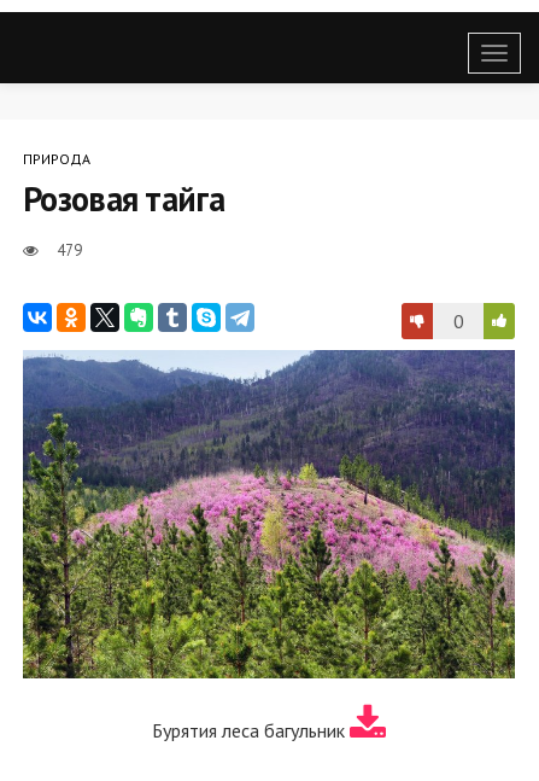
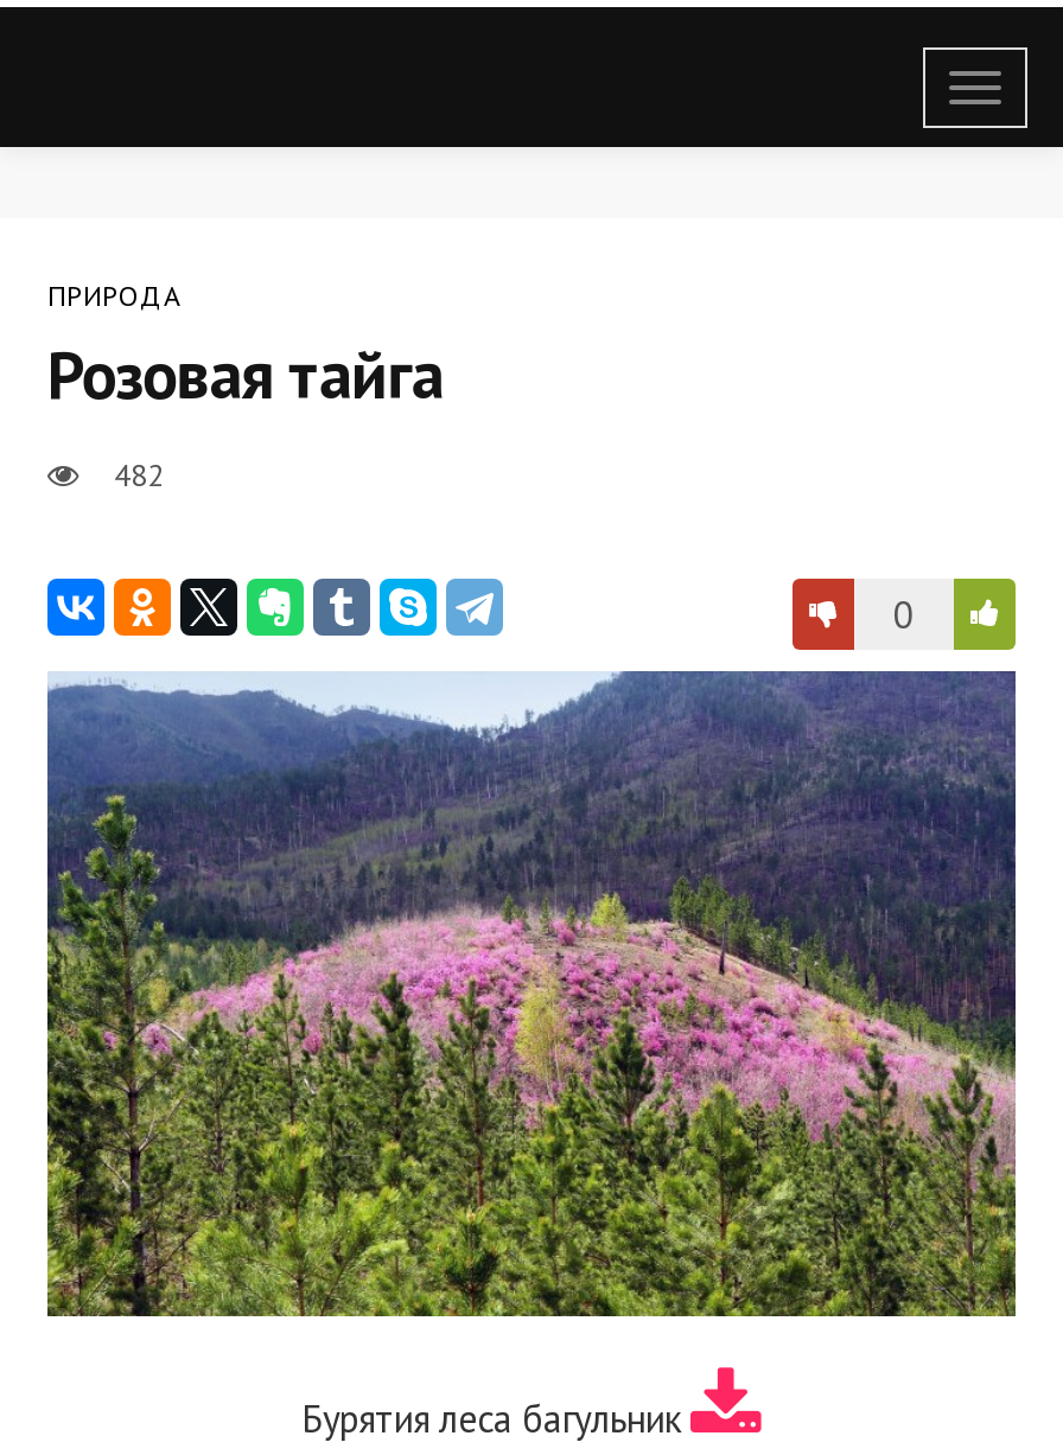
[53,240,82,261] 479 -> [107,455,164,496] 482

